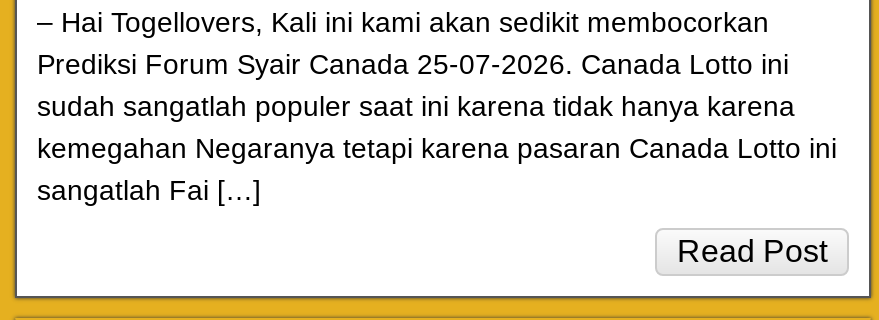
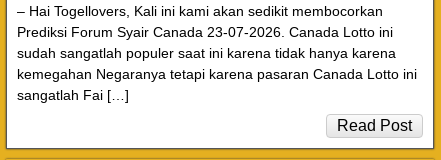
[37,49,789,81] Prediksi Forum Syair Canada 25-07-2026. Canada Lotto ini -> [17,24,393,40] Prediksi Forum Syair Canada 23-07-2026. Canada Lotto ini

